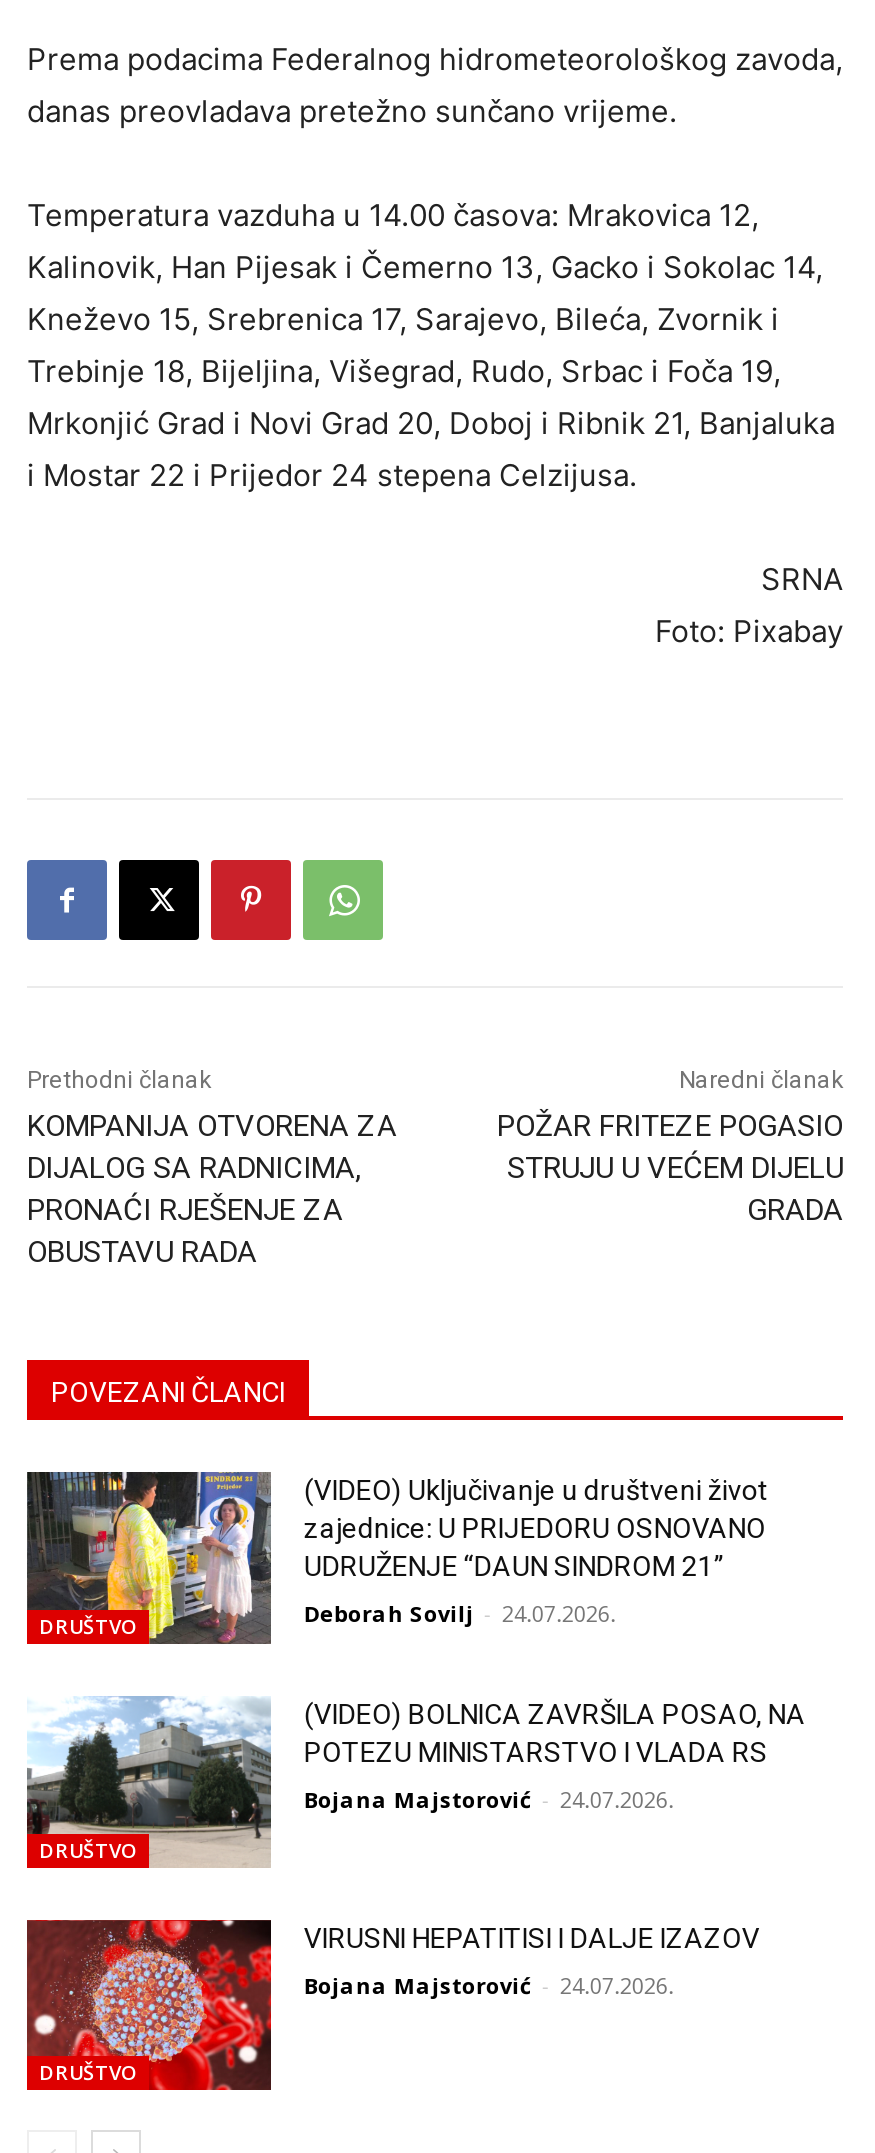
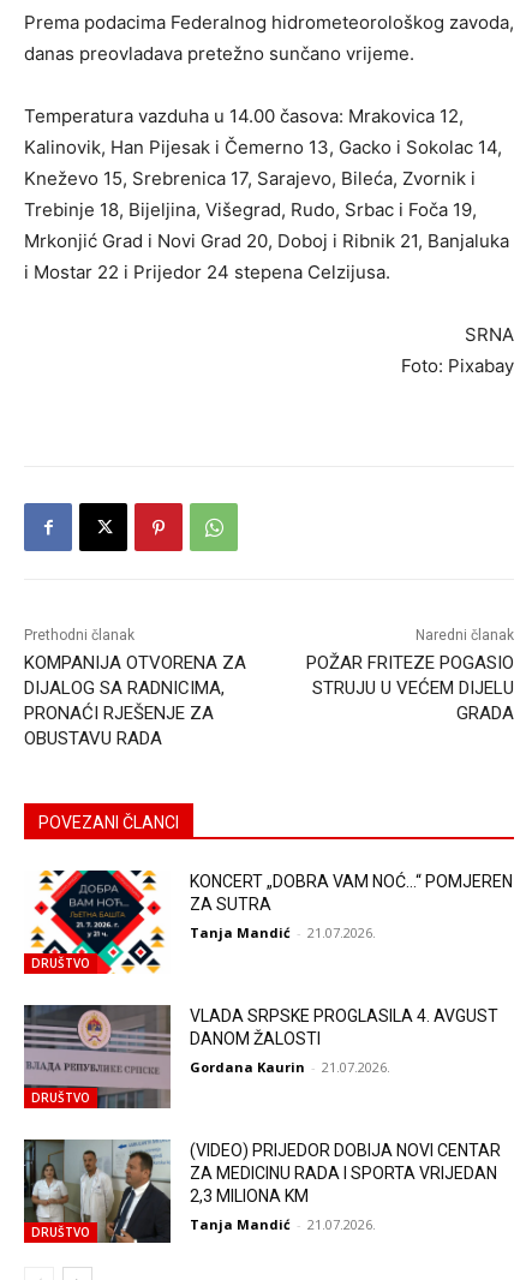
[25,1469,768,1647] [image] | (VIDEO) Uključivanje u društveni život | zajednice: U PRIJEDORU OSNOVANO | UDRUŽENJE “DAUN SINDROM 21” -> [24,869,513,975] [image] | KONCERT „DOBRA VAM NOĆ…“ POMJEREN | ZA SUTRA
[304,1598,616,1628] Deborah Sovilj - 24.07.2026. -> [190,924,376,942] Tanja Mandić - 21.07.2026.
[27,1695,806,1871] [image] | (VIDEO) BOLNICA ZAVRŠILA POSAO, NA | POTEZU MINISTARSTVO I VLADA RS -> [23,1004,499,1109] [image] | VLADA SRPSKE PROGLASILA 4. AVGUST | DANOM ŽALOSTI
[304,1783,674,1813] Bojana Majstorović - 24.07.2026. -> [190,1058,391,1076] Gordana Kaurin - 21.07.2026.
[25,1919,760,2093] [image] | VIRUSNI HEPATITISI I DALJE IZAZOV -> [23,1138,501,1244] [image] | (VIDEO) PRIJEDOR DOBIJA NOVI CENTAR | ZA MEDICINU RADA I SPORTA VRIJEDAN | 2,3 MILIONA KM
[304,1969,674,1999] Bojana Majstorović - 24.07.2026. -> [190,1215,376,1233] Tanja Mandić - 21.07.2026.

